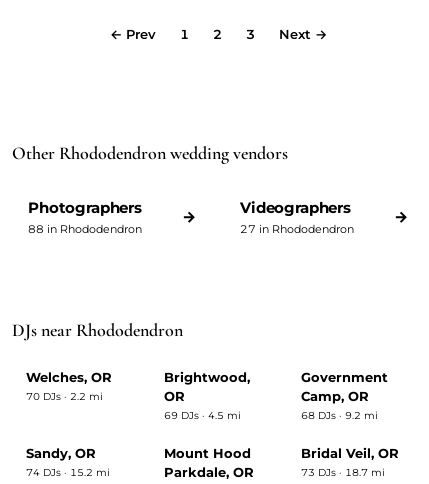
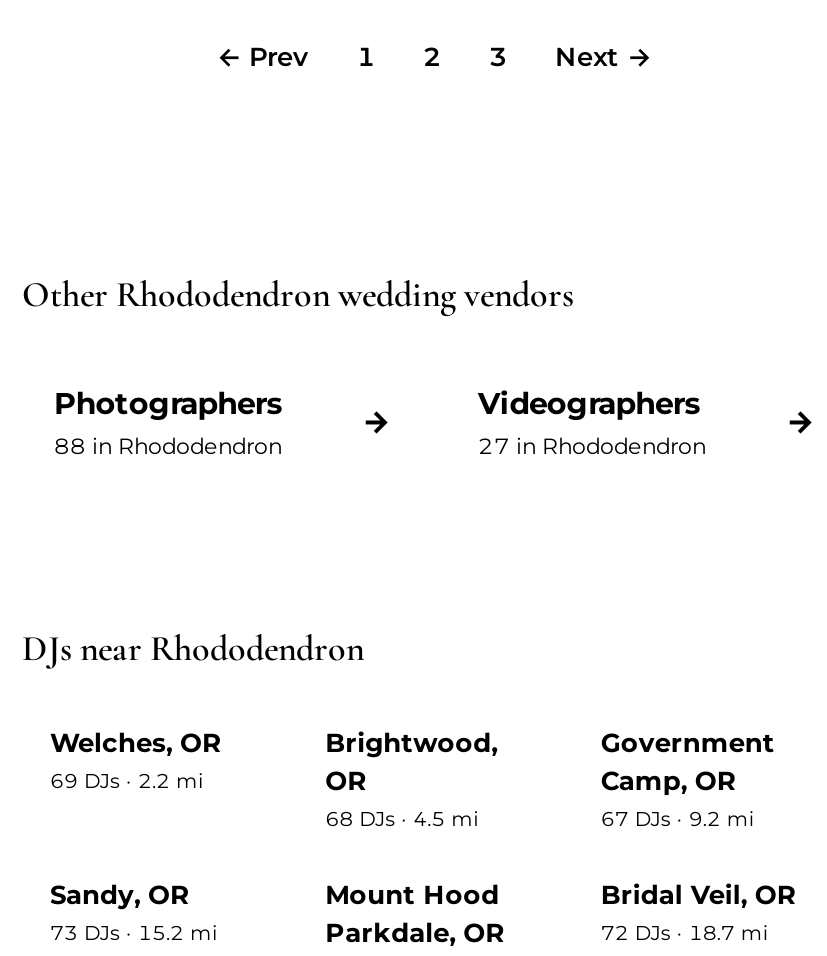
[26,390,103,403] 70 DJs · 2.2 mi -> [50,768,204,794] 69 DJs · 2.2 mi
[164,409,241,422] 69 DJs · 4.5 mi -> [325,806,479,832] 68 DJs · 4.5 mi
[301,409,378,422] 68 DJs · 9.2 mi -> [601,806,755,832] 67 DJs · 9.2 mi
[26,466,110,479] 74 DJs · 15.2 mi -> [50,920,218,946] 73 DJs · 15.2 mi
[301,466,385,479] 73 DJs · 18.7 mi -> [601,920,769,946] 72 DJs · 18.7 mi

